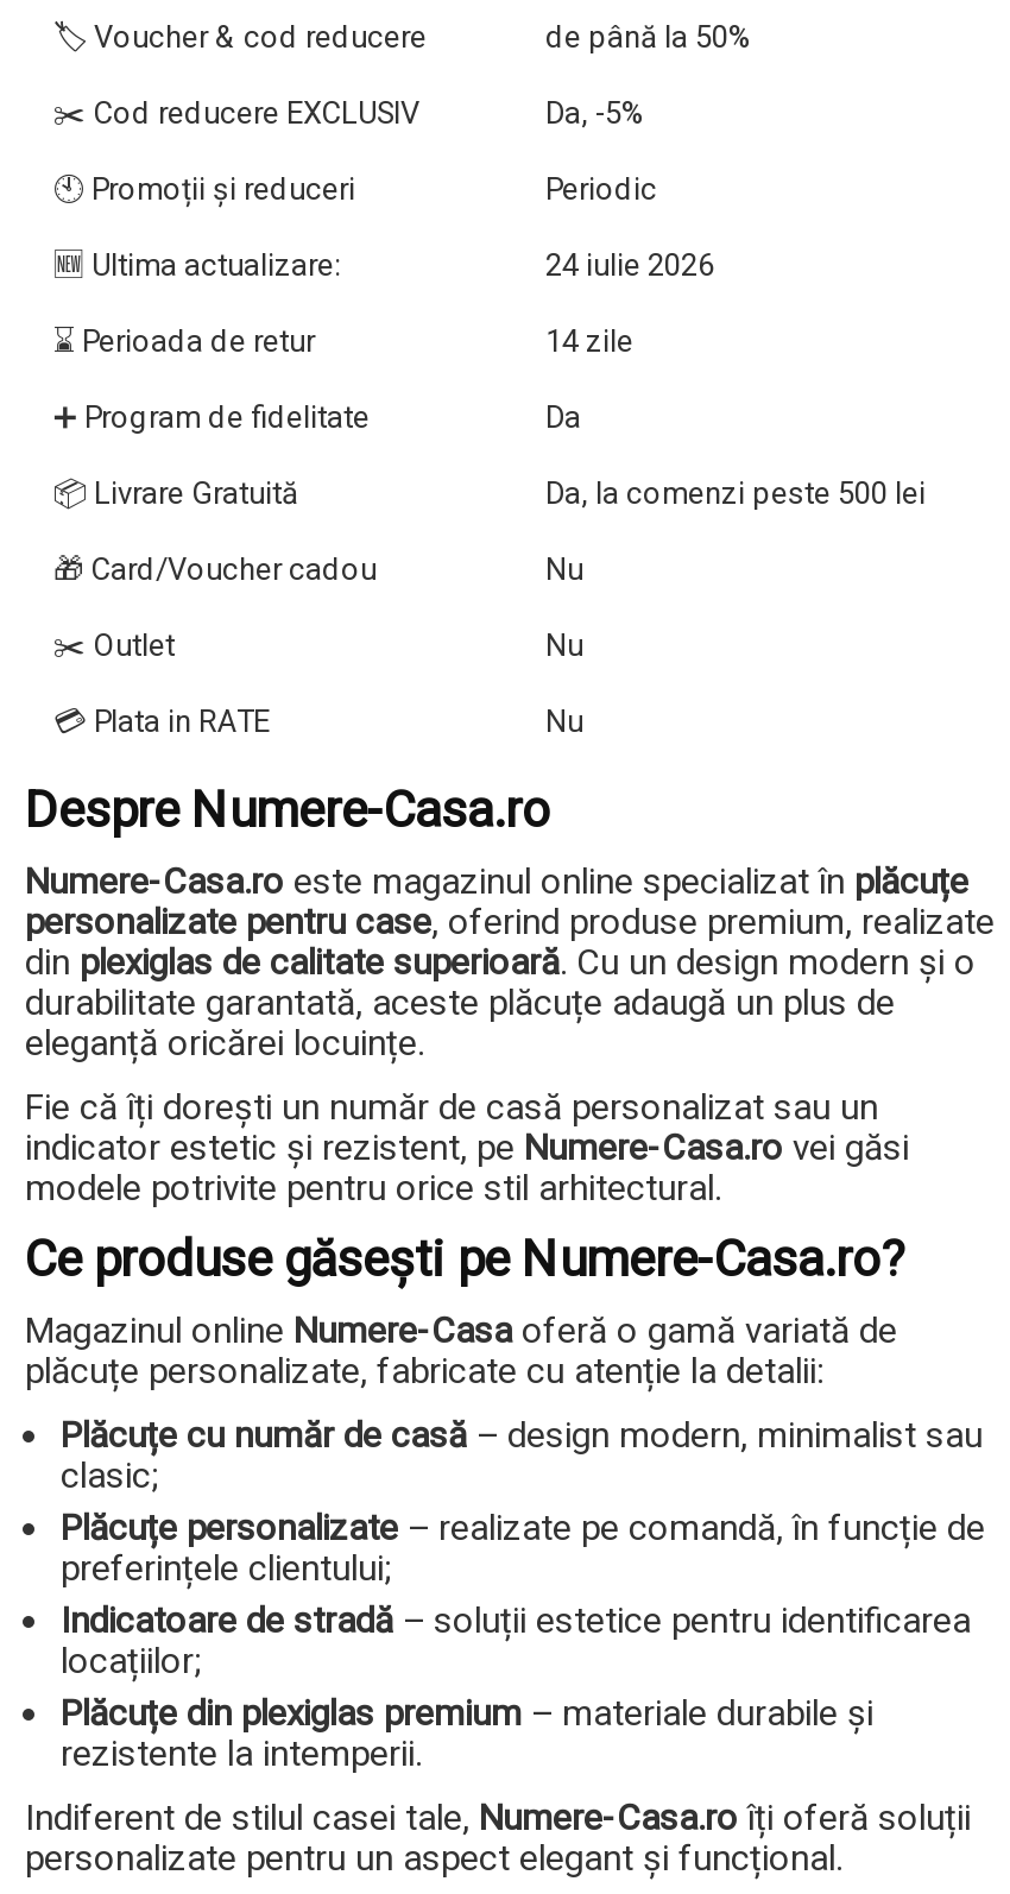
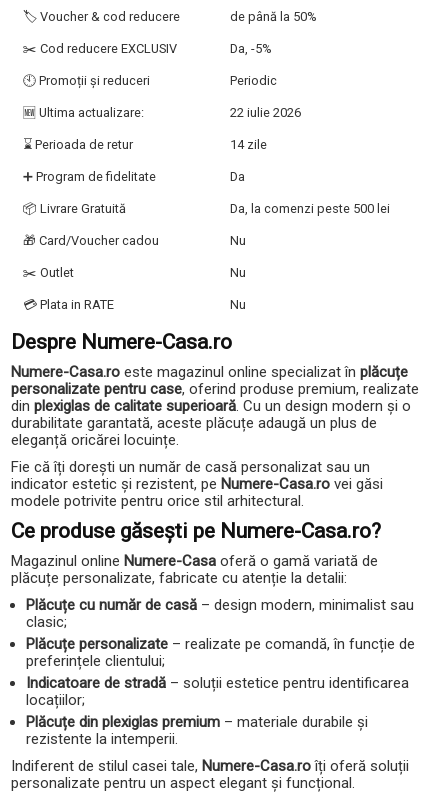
[545,247,714,283] 24 iulie 2026 -> [230,105,301,120] 22 iulie 2026

